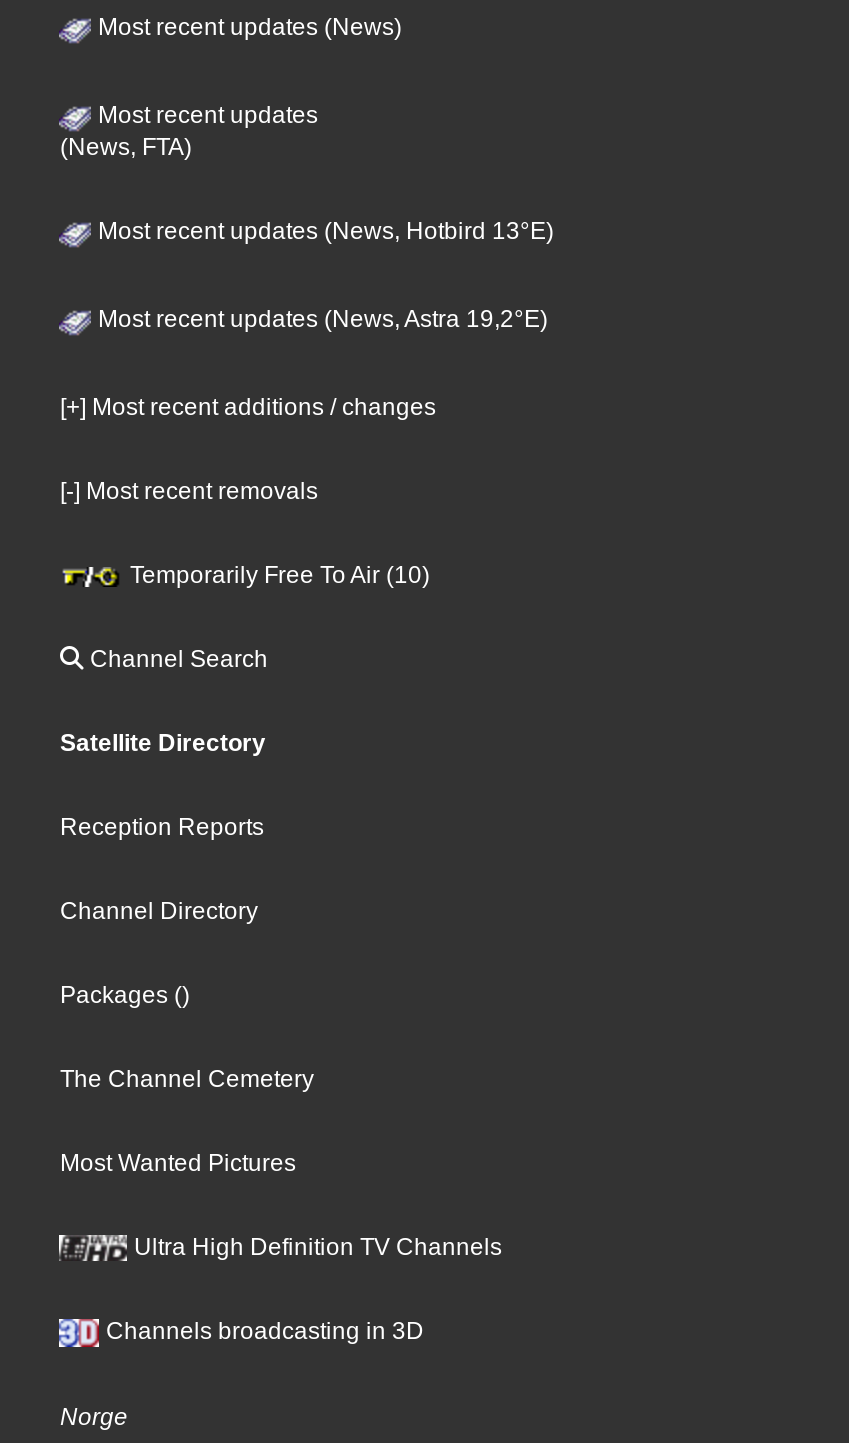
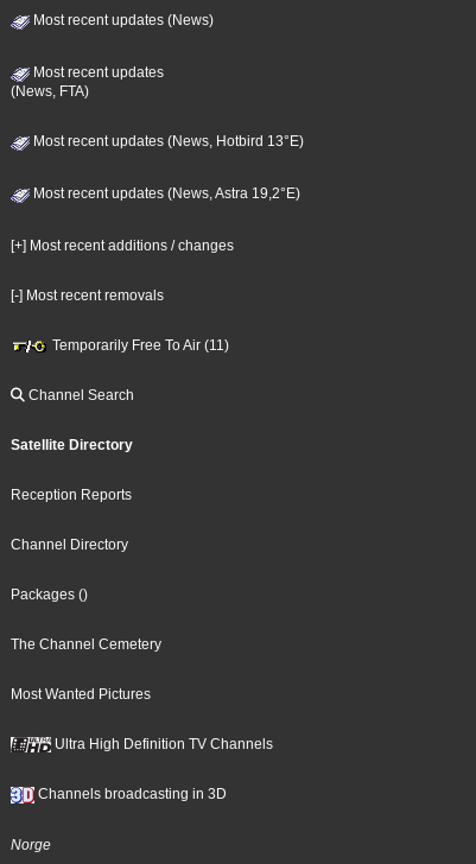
[124,561,430,589] Temporarily Free To Air (10) -> [49,337,230,354] Temporarily Free To Air (11)

